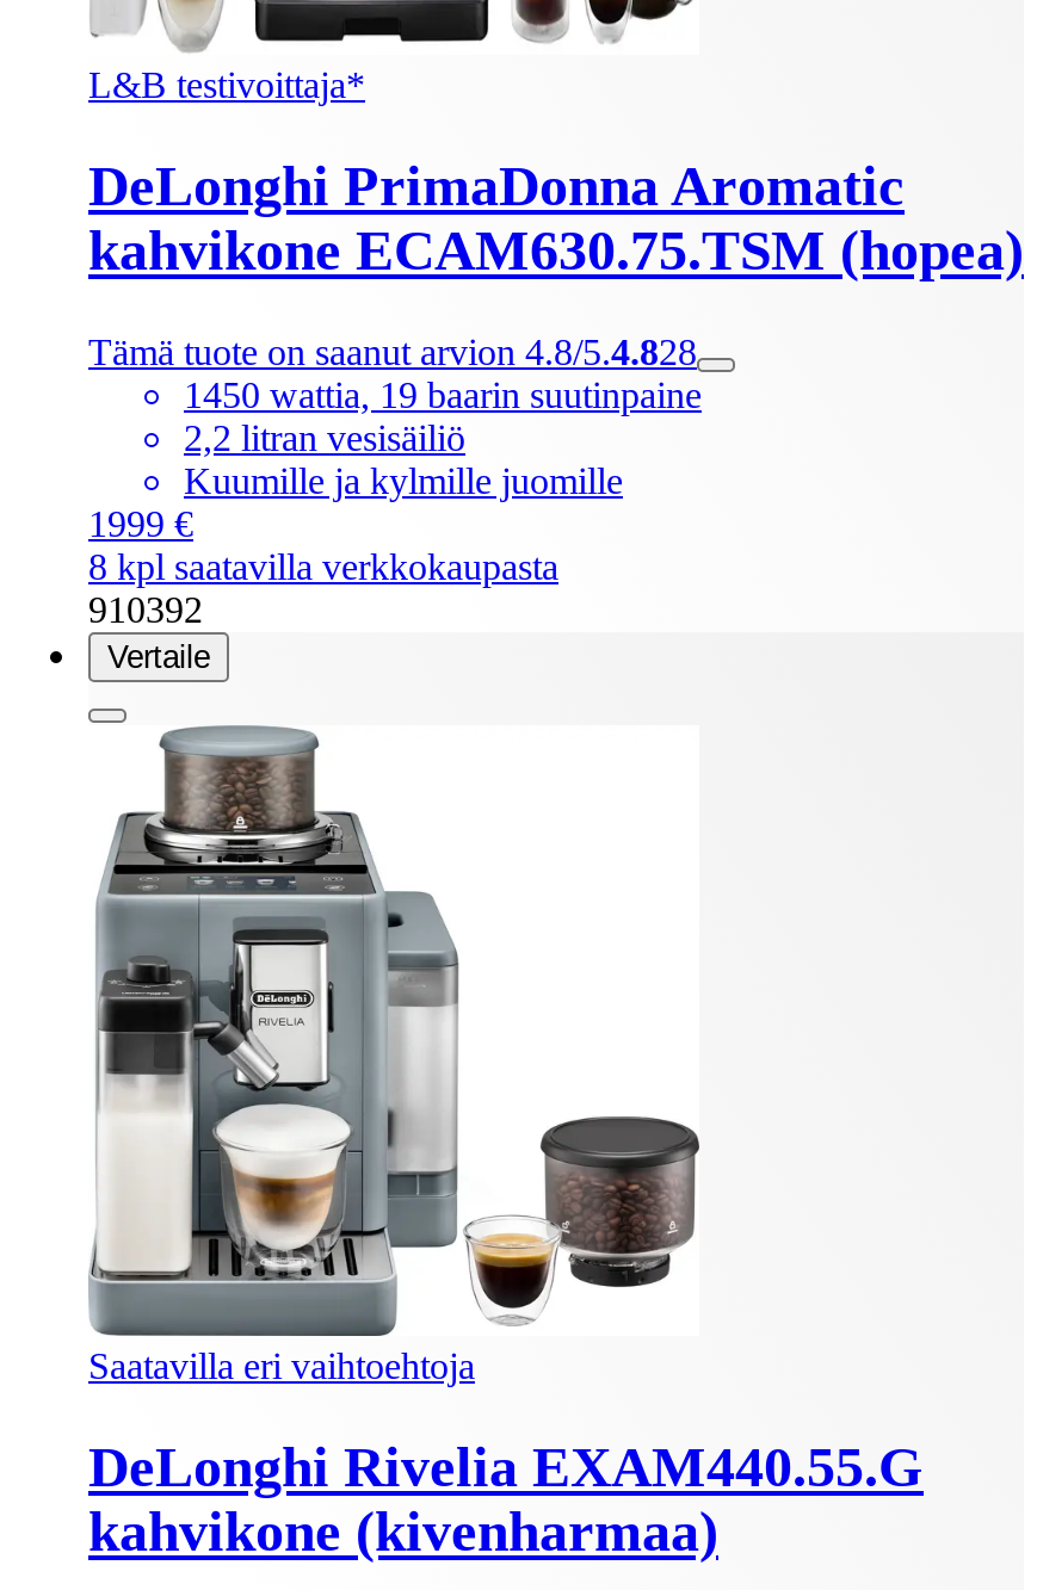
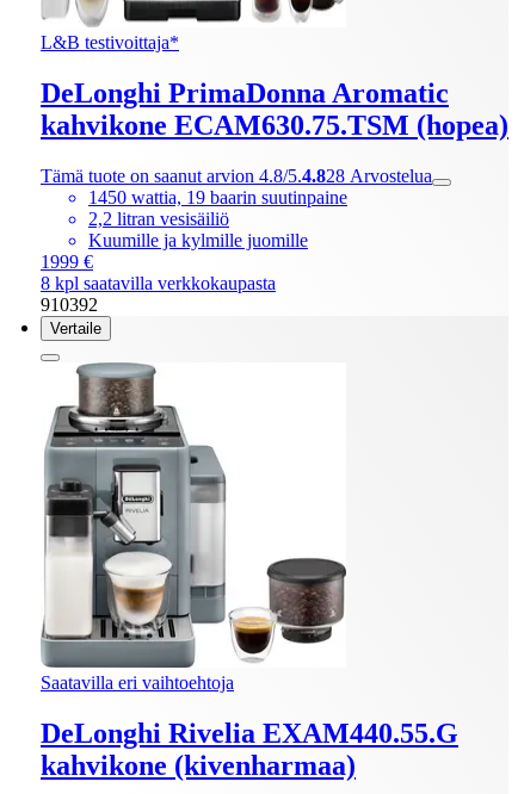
[88,332,697,372] Tämä tuote on saanut arvion 4.8/5.4.828 -> [41,166,432,186] Tämä tuote on saanut arvion 4.8/5.4.828 Arvostelua

